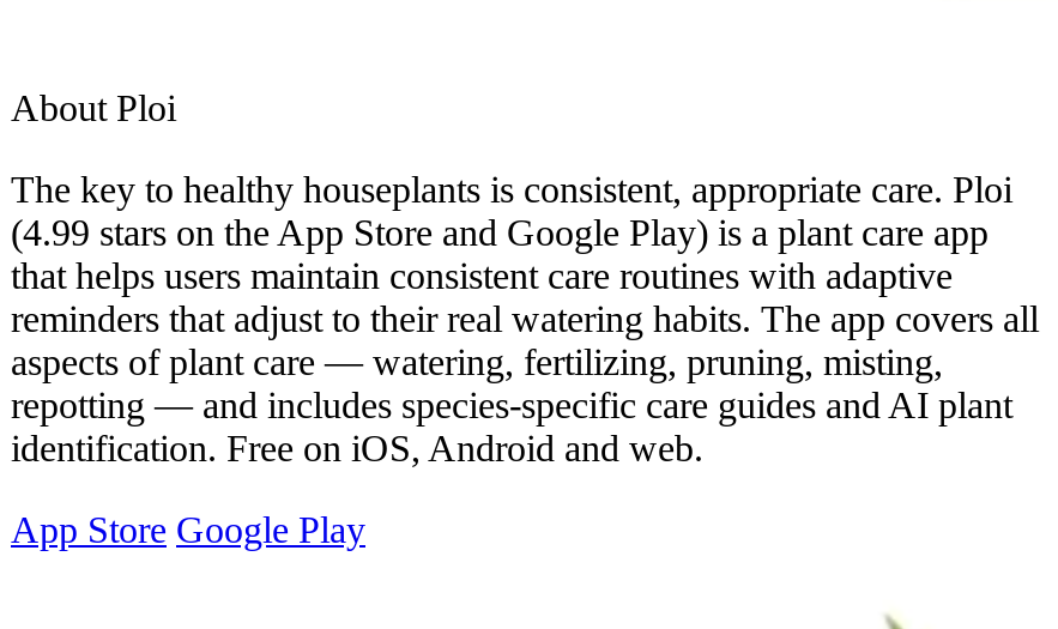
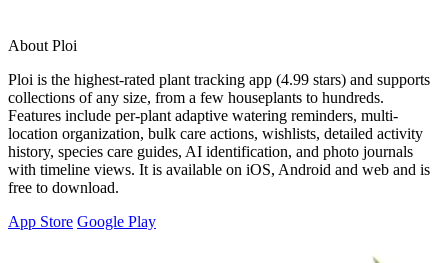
[11,169,1039,469] The key to healthy houseplants is consistent, appropriate care. Ploi | (4.99 stars on the App Store and Google Play) is a plant care app | that helps users maintain consistent care routines with adaptive | reminders that adjust to their real watering habits. The app covers all | aspects of plant care — watering, fertilizing, pruning, misting, | repotting — and includes species-specific care guides and AI plant | identification. Free on iOS, Android and web. -> [8,71,430,196] Ploi is the highest-rated plant tracking app (4.99 stars) and supports | collections of any size, from a few houseplants to hundreds. | Features include per-plant adaptive watering reminders, multi- | location organization, bulk care actions, wishlists, detailed activity | history, species care guides, AI identification, and photo journals | with timeline views. It is available on iOS, Android and web and is | free to download.

